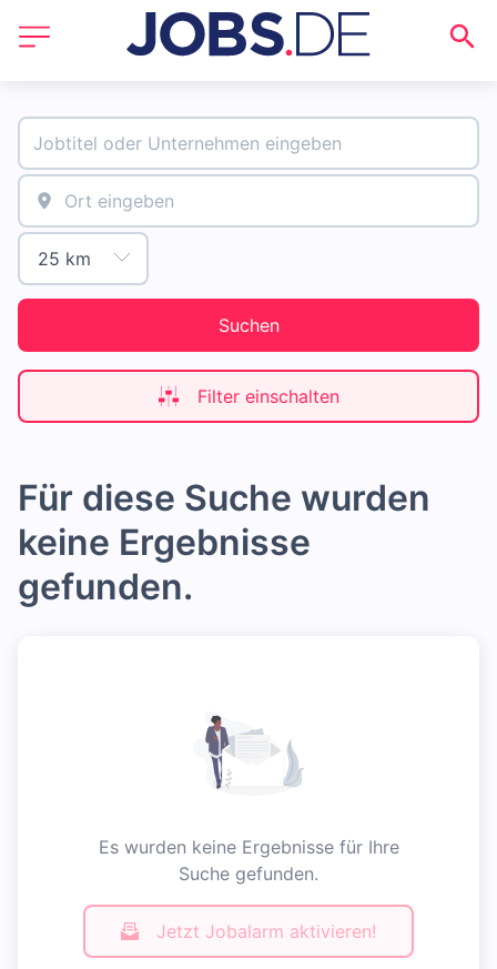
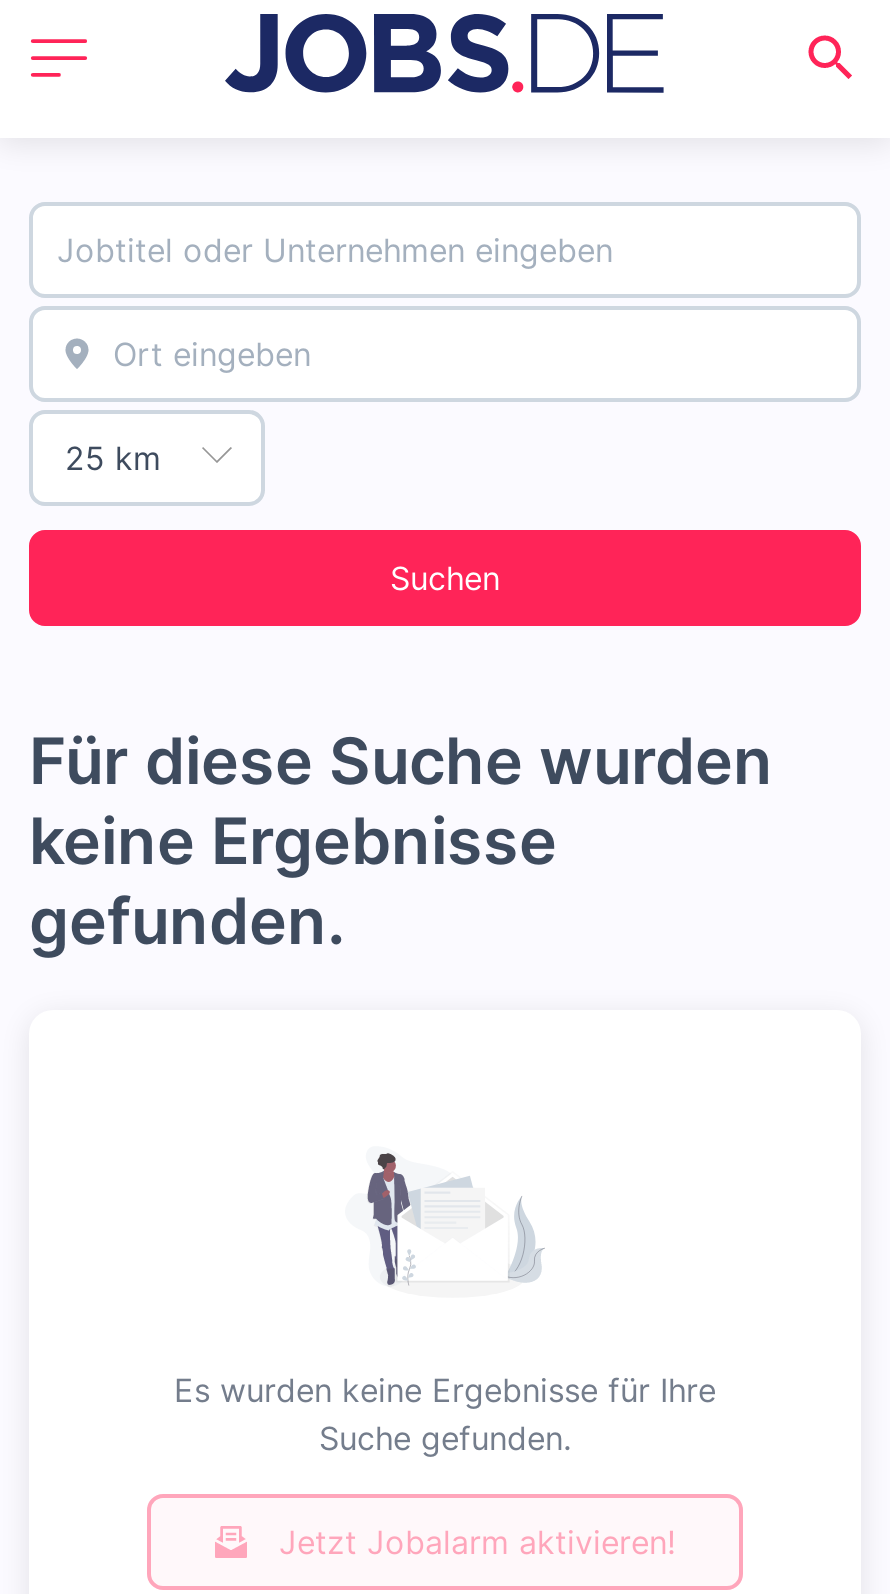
[197,385,339,407] Filter einschalten -> none

